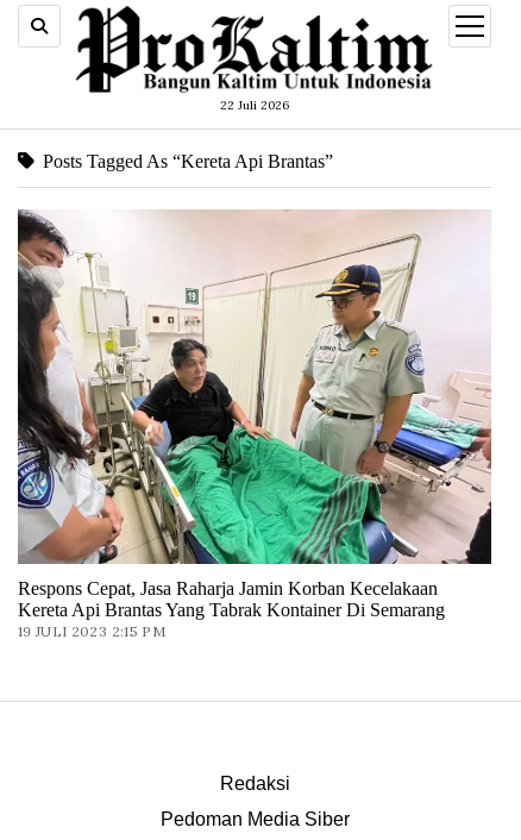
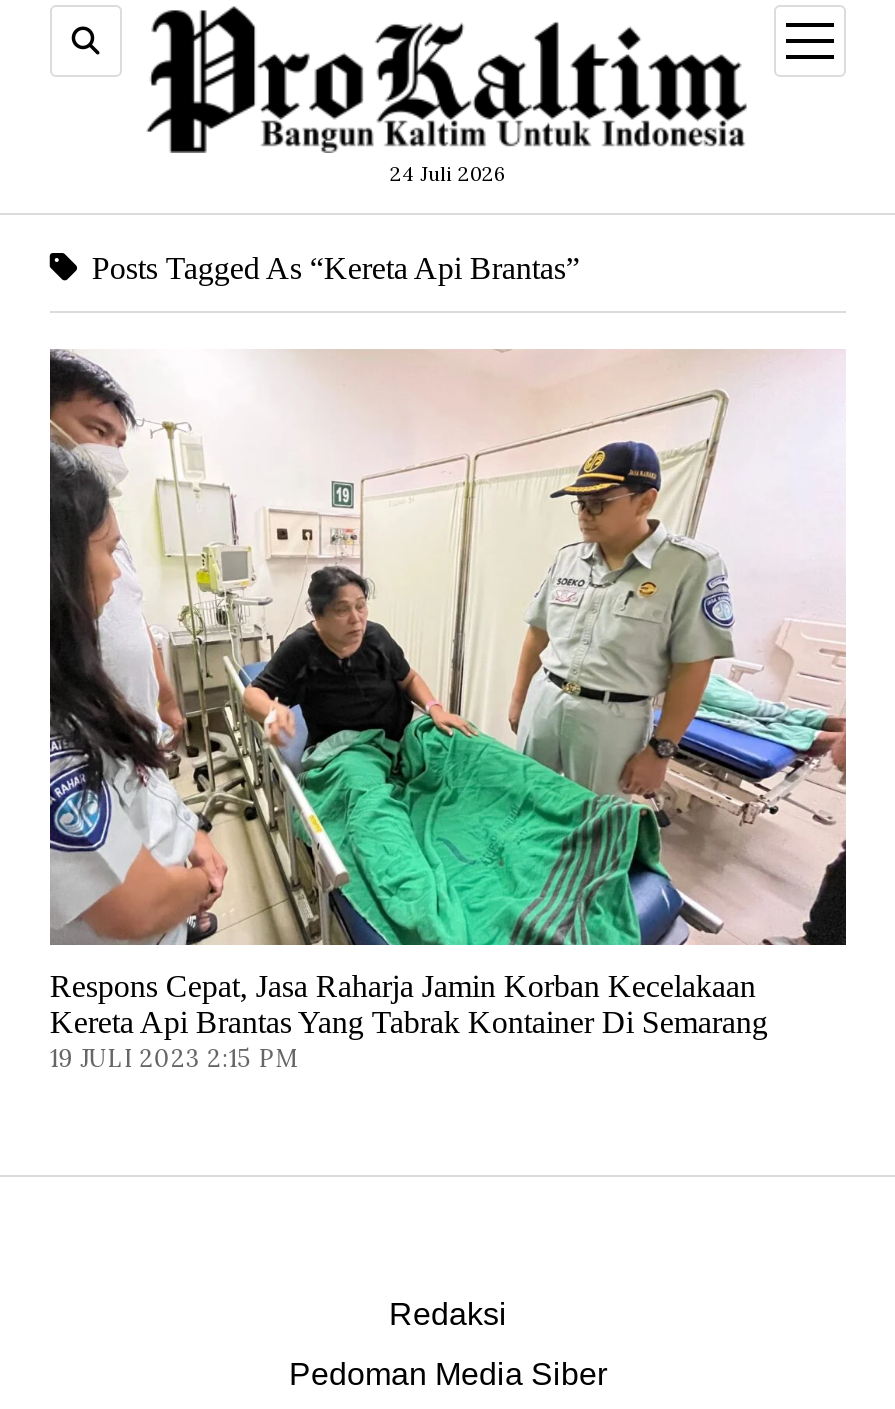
[220,97,289,113] 22 Juli 2026 -> [390,161,506,187] 24 Juli 2026

